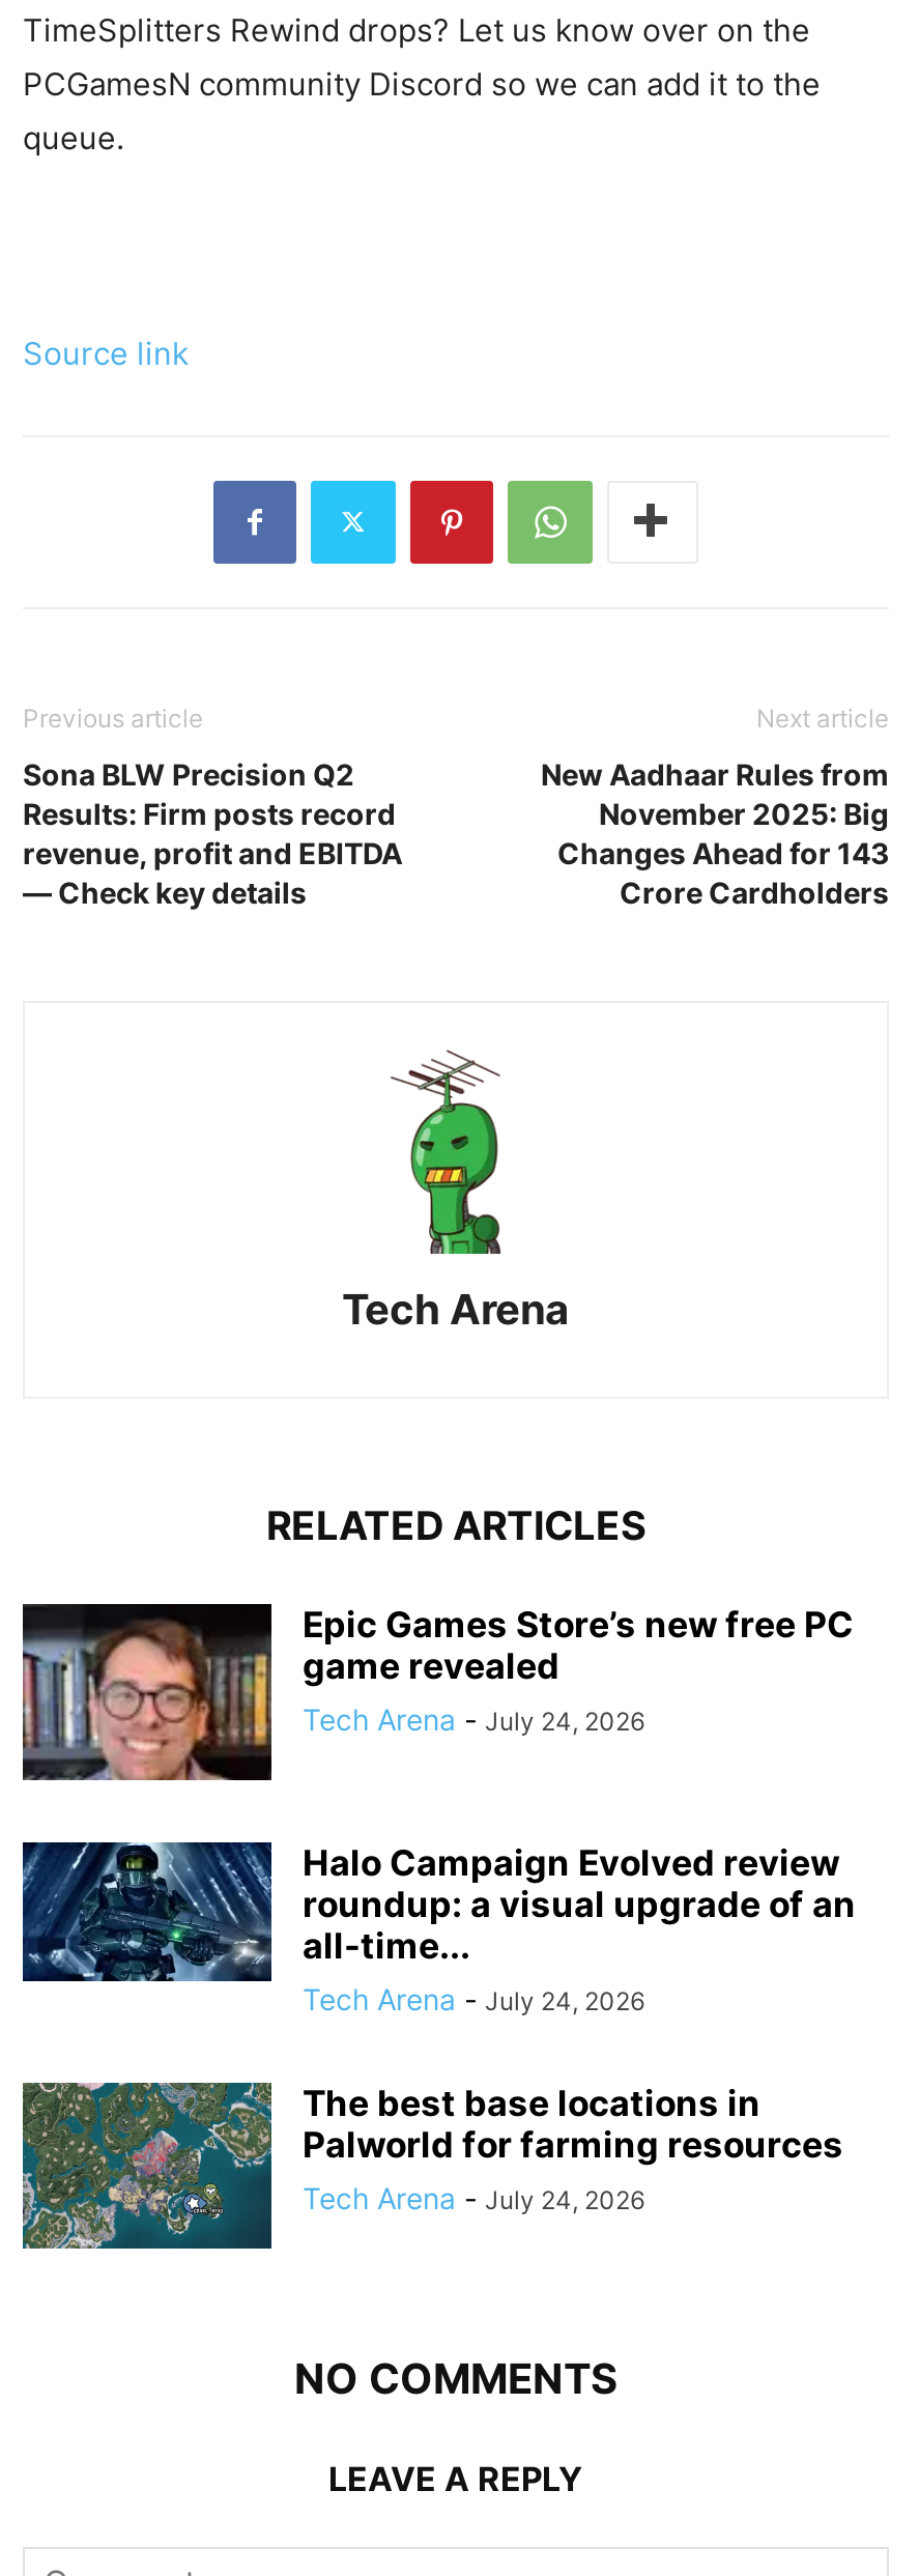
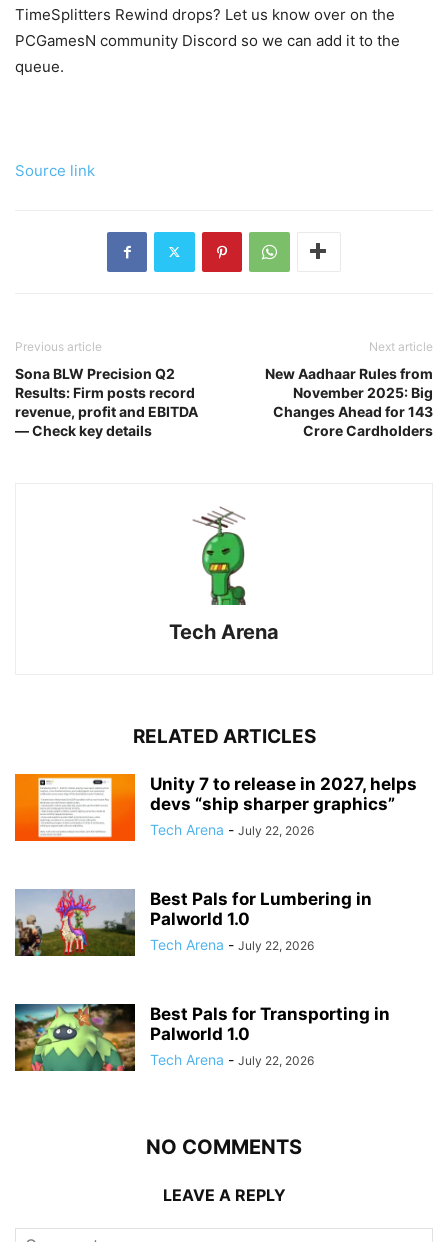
[21,1602,854,1782] [image] | Epic Games Store’s new free PC | game revealed | Tech Arena - July 24, 2026 -> [14,773,417,858] [image] | Unity 7 to release in 2027, helps | devs “ship sharper graphics” | Tech Arena - July 22, 2026
[21,1840,856,2016] [image] | Halo Campaign Evolved review | roundup: a visual upgrade of an | all-time... | Tech Arena - July 24, 2026 -> [14,889,372,957] [image] | Best Pals for Lumbering in | Palworld 1.0 | Tech Arena - July 22, 2026
[21,2081,843,2251] [image] | The best base locations in | Palworld for farming resources | Tech Arena - July 24, 2026 -> [14,1003,390,1084] [image] | Best Pals for Transporting in | Palworld 1.0 | Tech Arena - July 22, 2026

